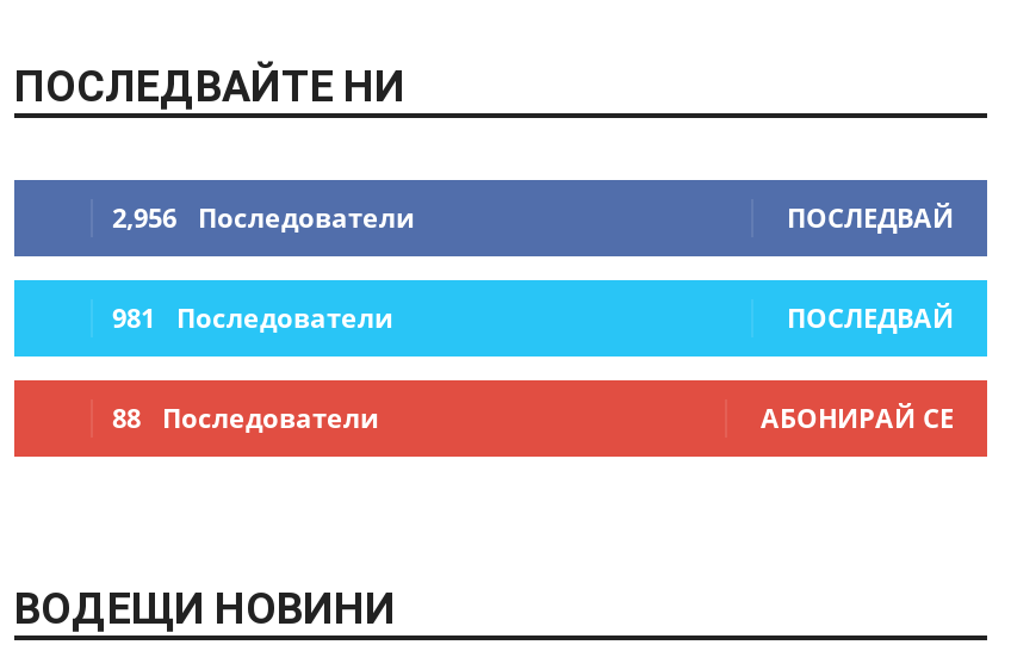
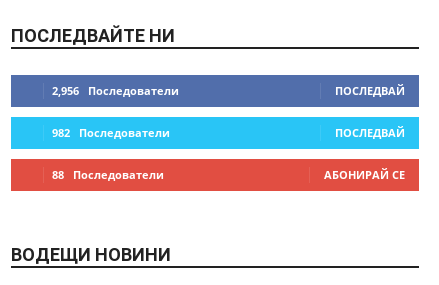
[112,299,393,335] 981 Последователи -> [52,125,170,140] 982 Последователи

